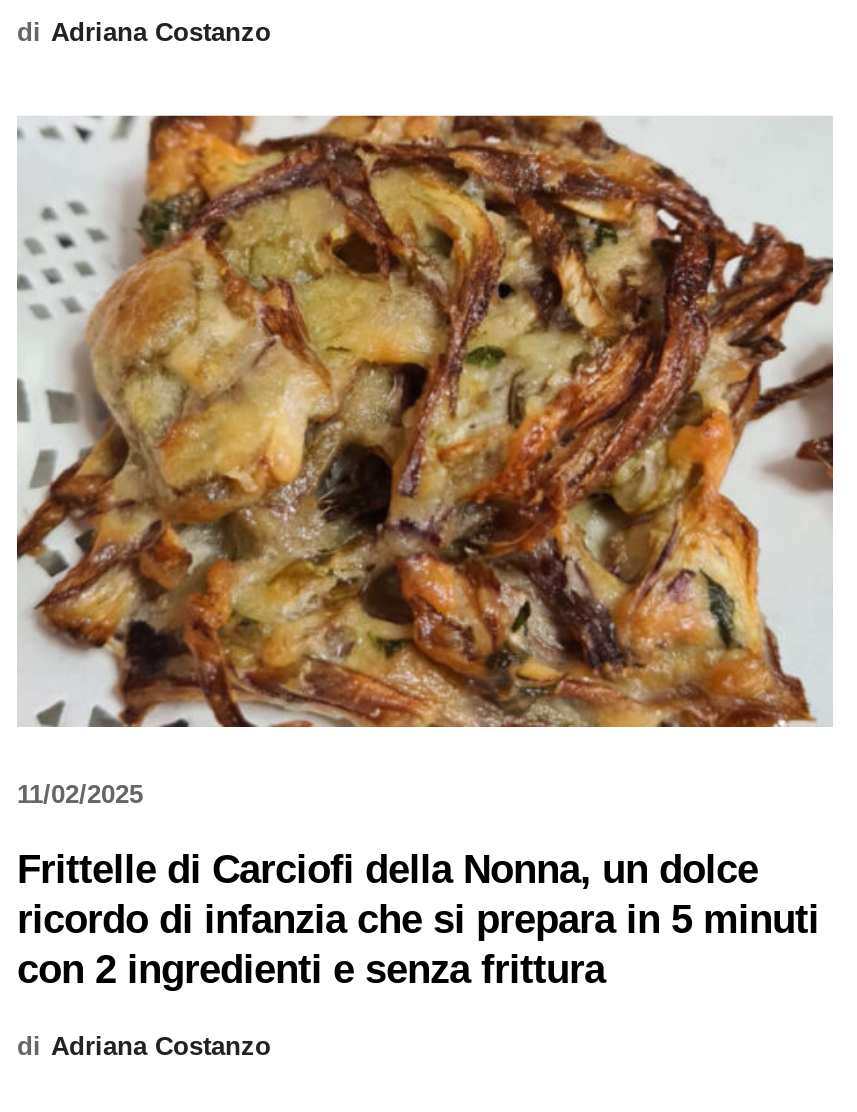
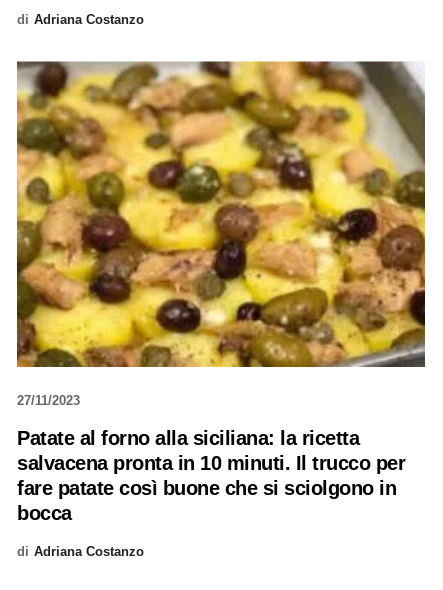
[17,113,833,810] [image] | 11/02/2025 -> [16,61,426,408] [image] | 27/11/2023
[17,848,819,992] Frittelle di Carciofi della Nonna, un dolce | ricordo di infanzia che si prepara in 5 minuti | con 2 ingredienti e senza frittura -> [17,427,405,524] Patate al forno alla siciliana: la ricetta | salvacena pronta in 10 minuti. Il trucco per | fare patate così buone che si sciolgono in | bocca

